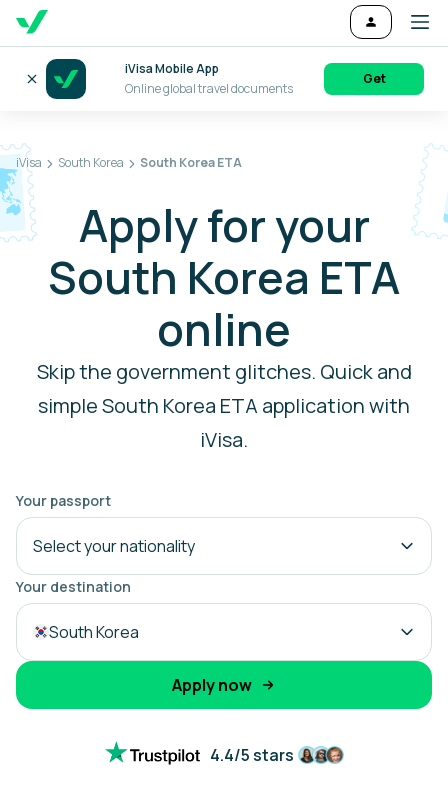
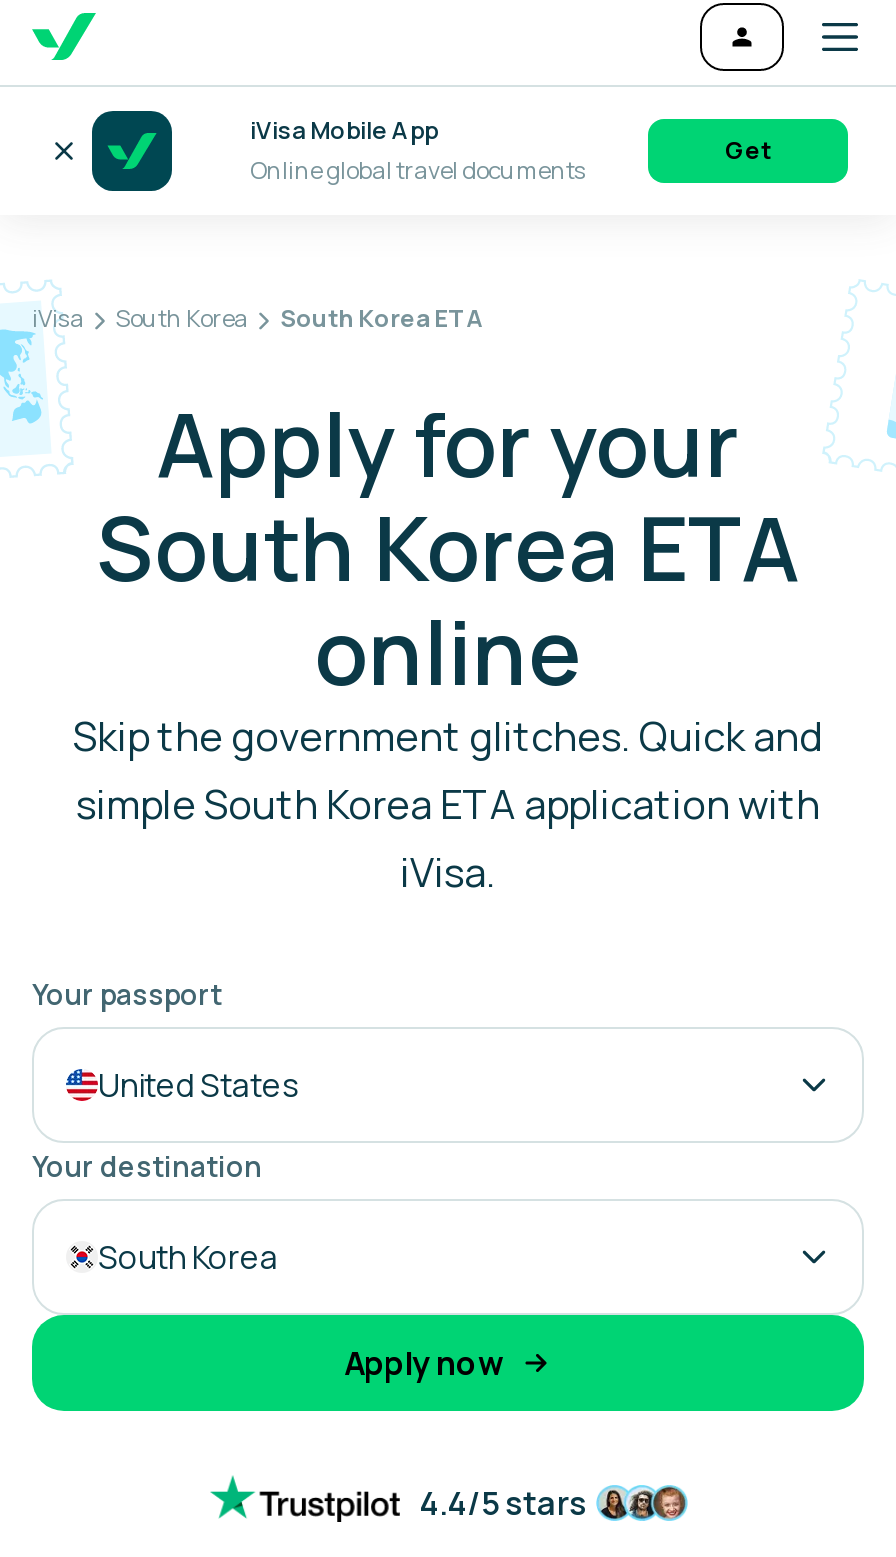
[33,535,195,557] Select your nationality -> [98,1063,300,1107] United States

